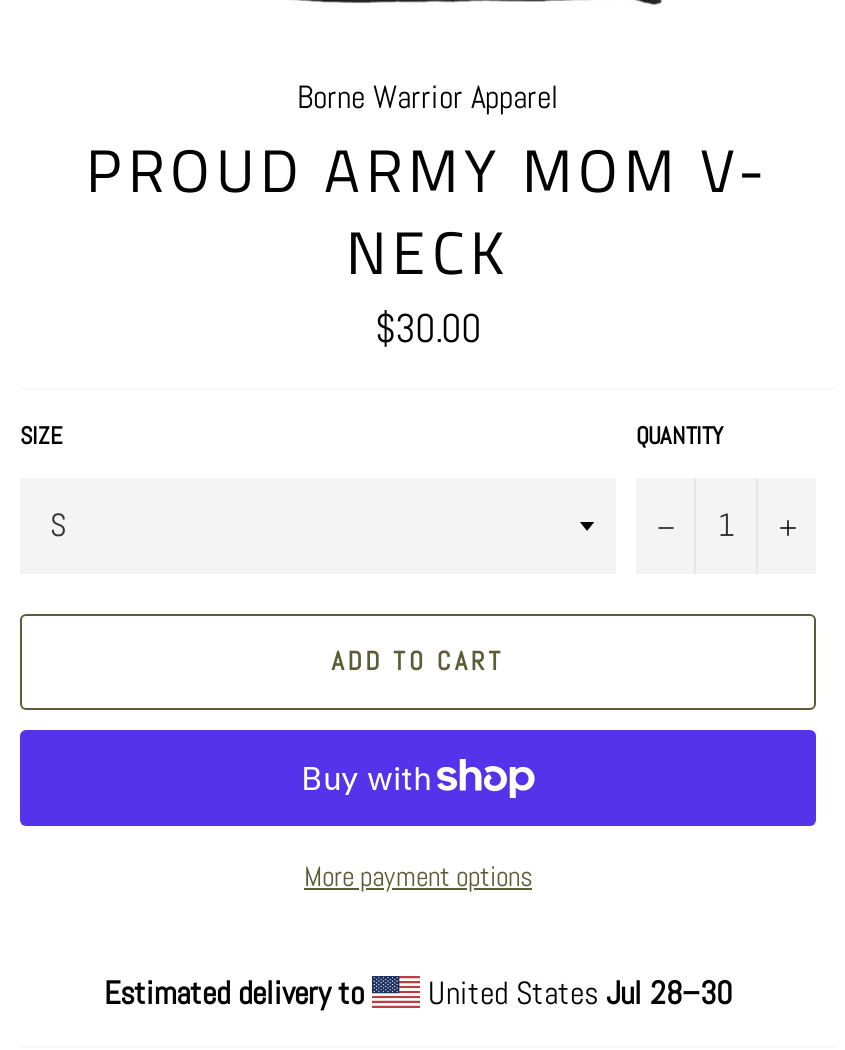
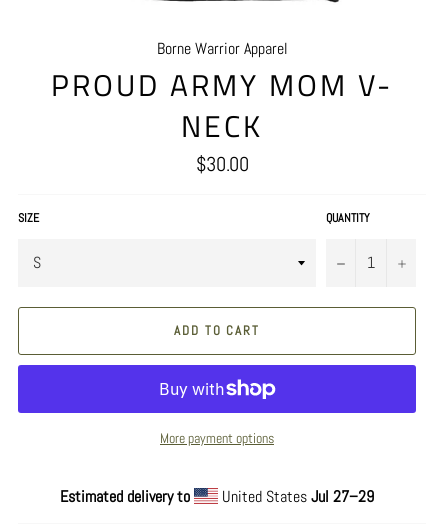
[420,971,732,1013] United States Jul 28–30 -> [218,486,374,507] United States Jul 27–29

